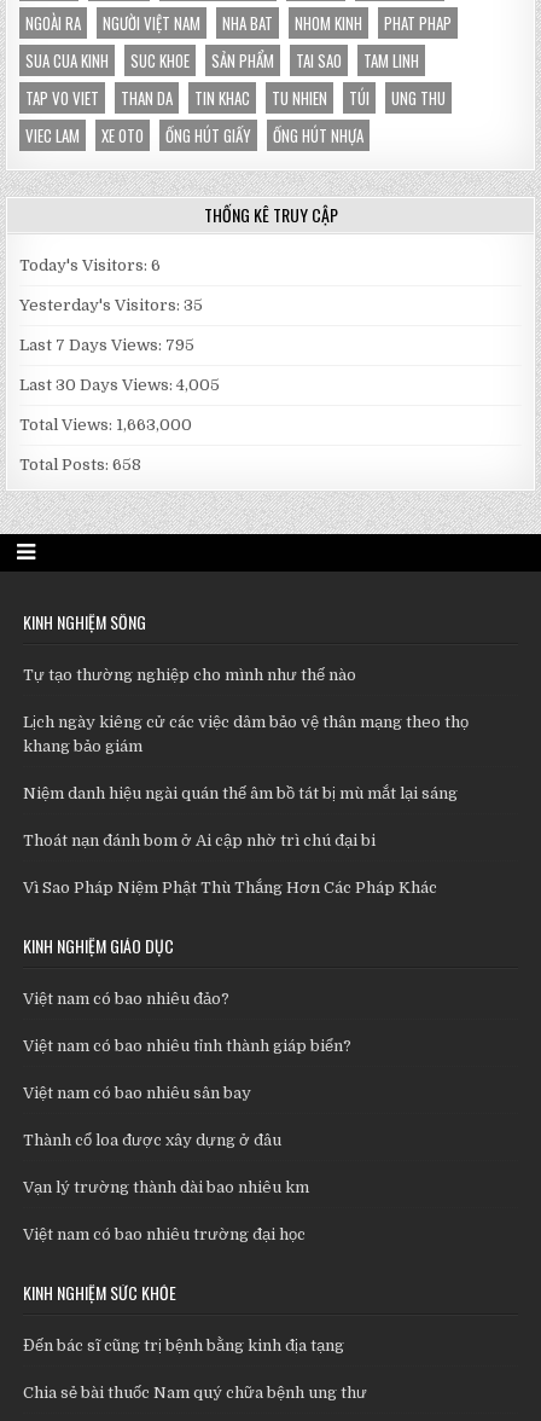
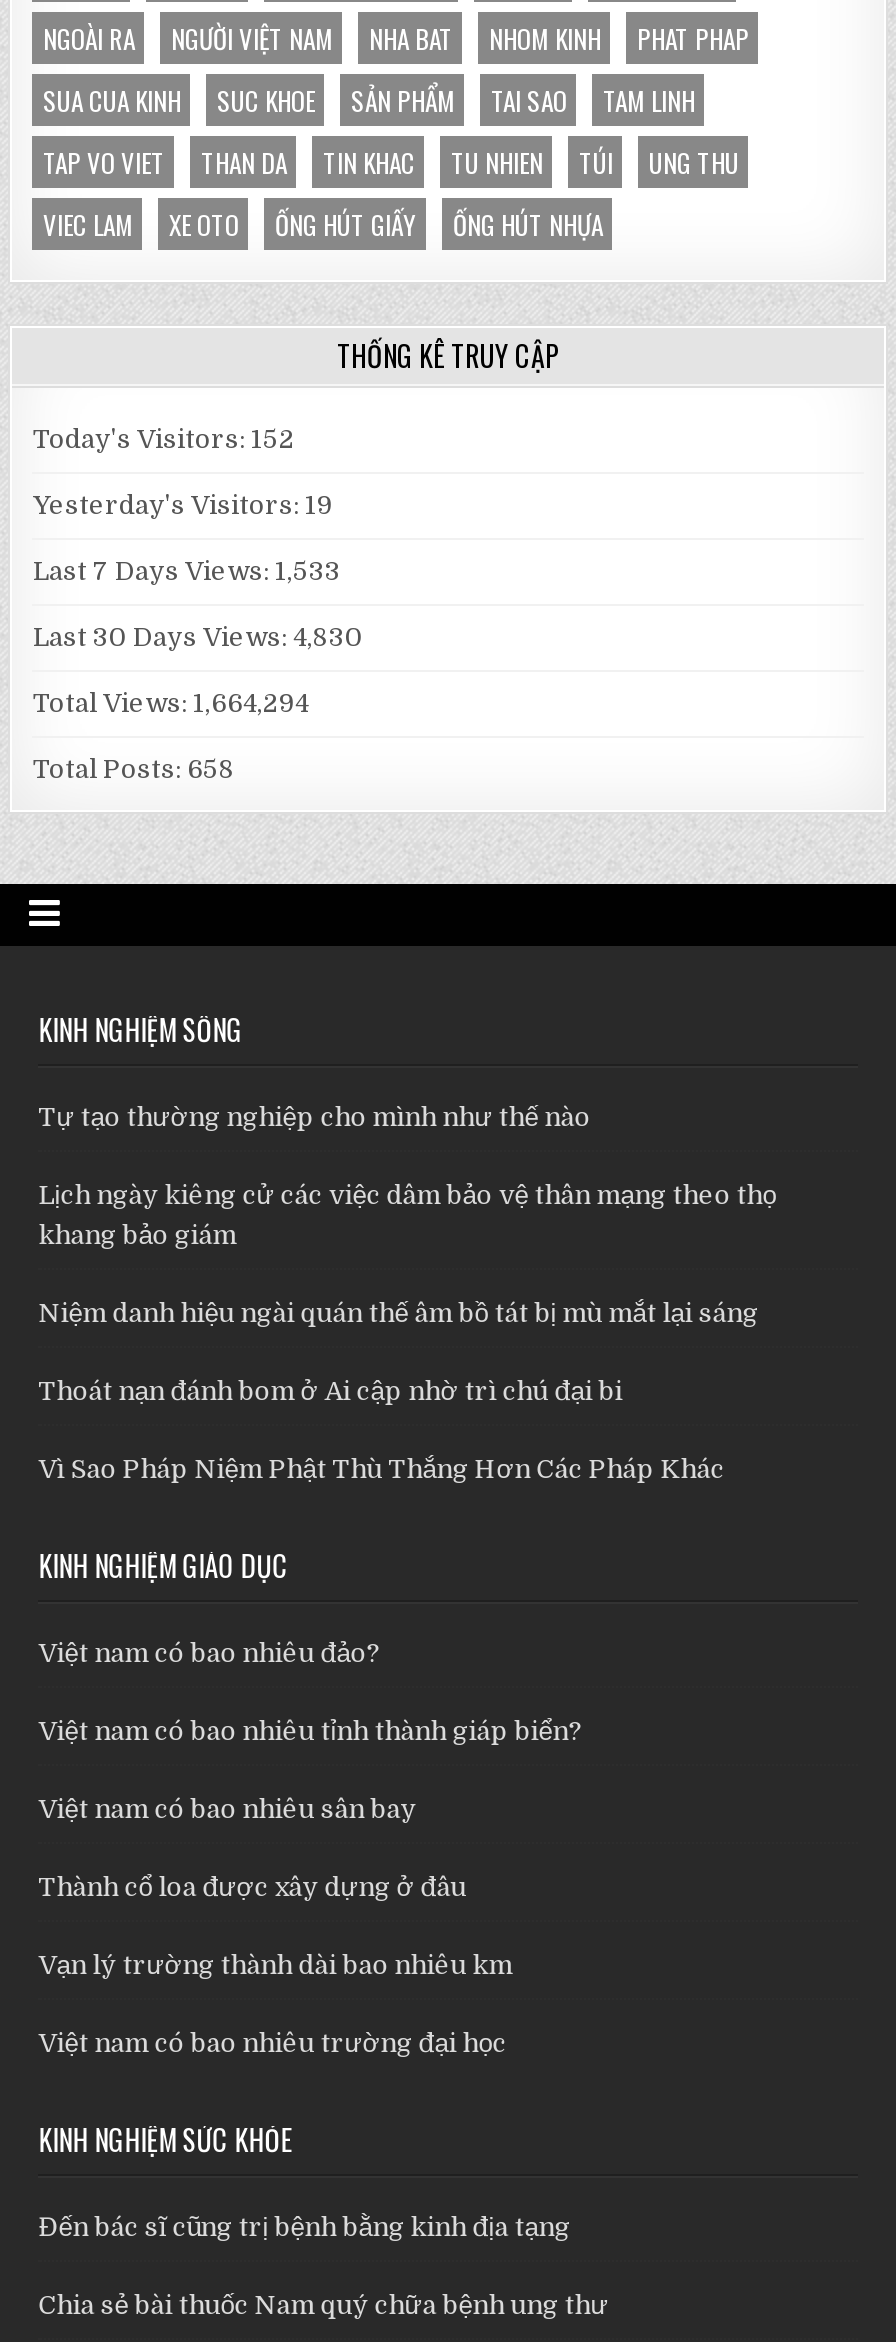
[20,256,161,274] Today's Visitors: 6 -> [33,424,295,454] Today's Visitors: 152
[20,296,203,314] Yesterday's Visitors: 35 -> [33,490,333,520] Yesterday's Visitors: 19
[20,336,195,354] Last 7 Days Views: 795 -> [33,556,341,586] Last 7 Days Views: 1,533
[20,376,220,394] Last 30 Days Views: 4,005 -> [33,622,363,652] Last 30 Days Views: 4,830
[20,415,193,434] Total Views: 1,663,000 -> [33,688,309,718] Total Views: 1,664,294

